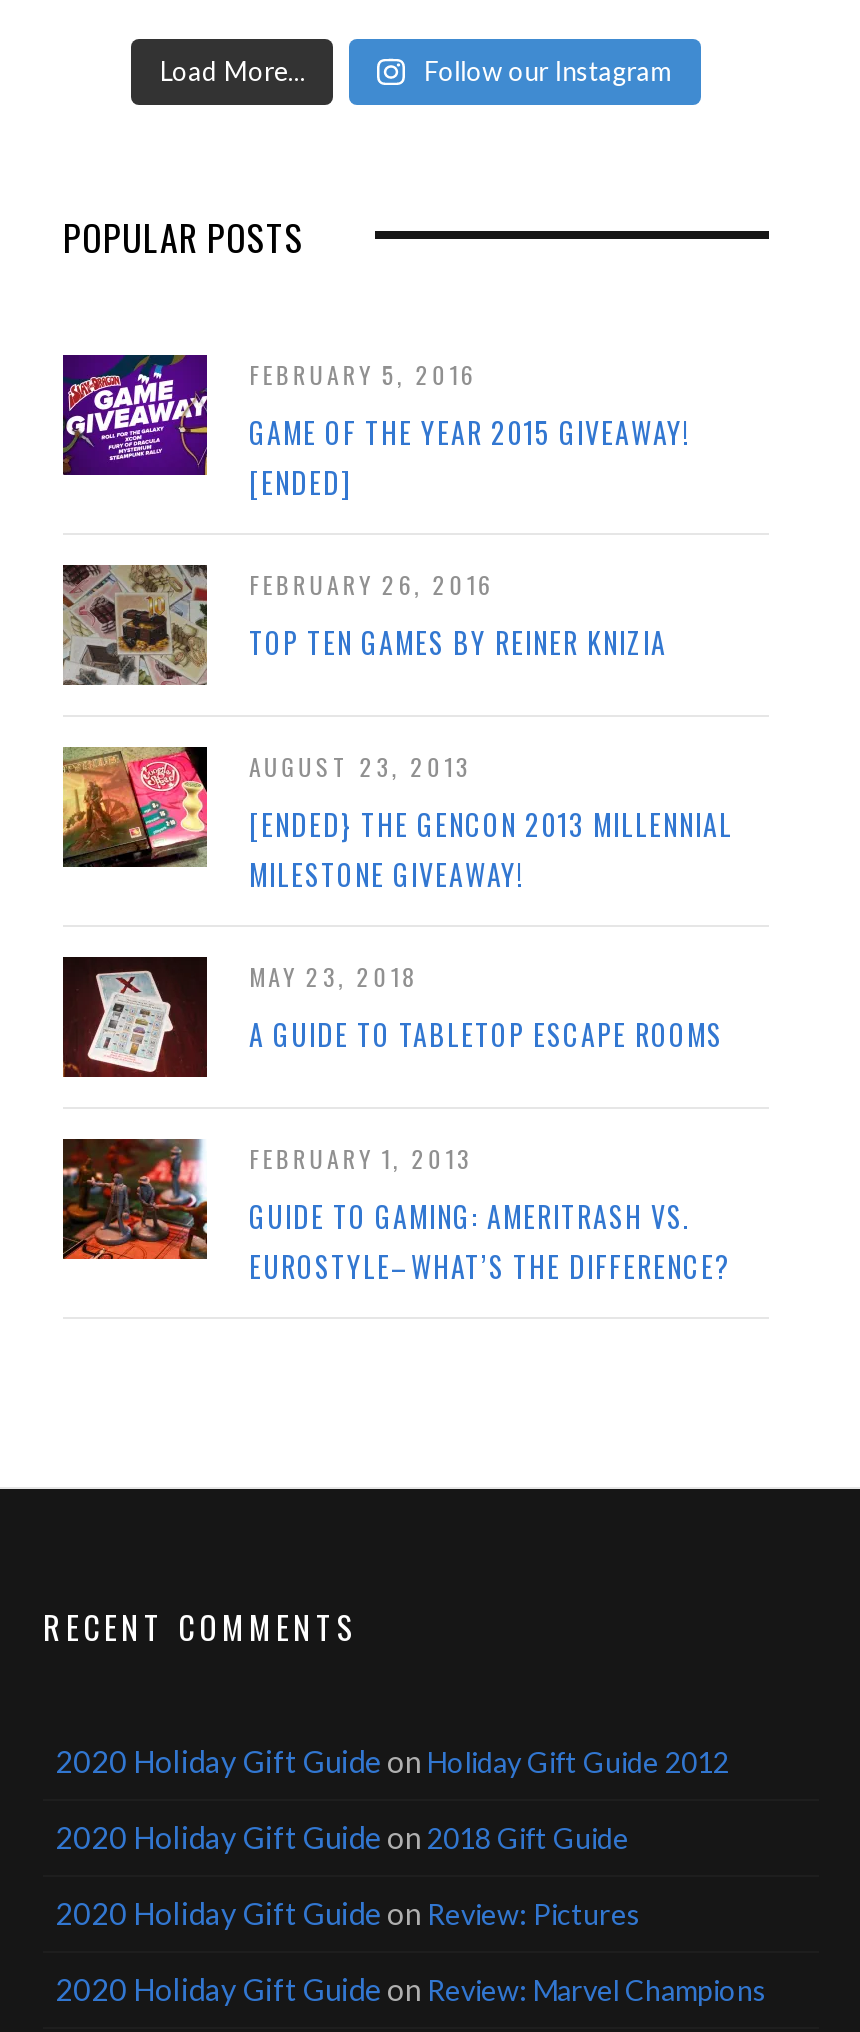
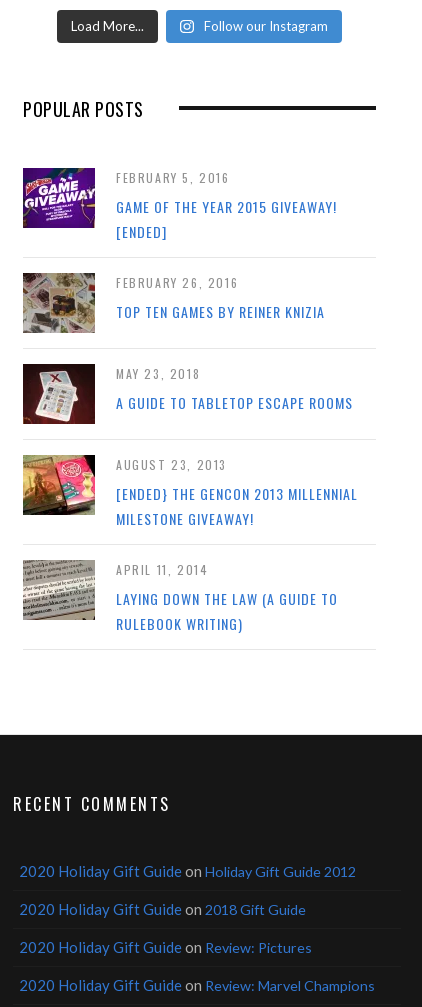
moved [59,745,733,895] -> [21,454,358,529]: [image] | AUGUST 23, 2013 | [ENDED} THE GENCON 2013 MILLENNIAL | MILESTONE GIVEAWAY!
moved [63,955,723,1079] -> [23,364,353,424]: [image] | MAY 23, 2018 | A GUIDE TO TABLETOP ESCAPE ROOMS
[61,1137,731,1287] [image] | FEBRUARY 1, 2013 | GUIDE TO GAMING: AMERITRASH VS. | EUROSTYLE–WHAT’S THE DIFFERENCE? -> [22,559,338,634] [image] | APRIL 11, 2014 | LAYING DOWN THE LAW (A GUIDE TO | RULEBOOK WRITING)

